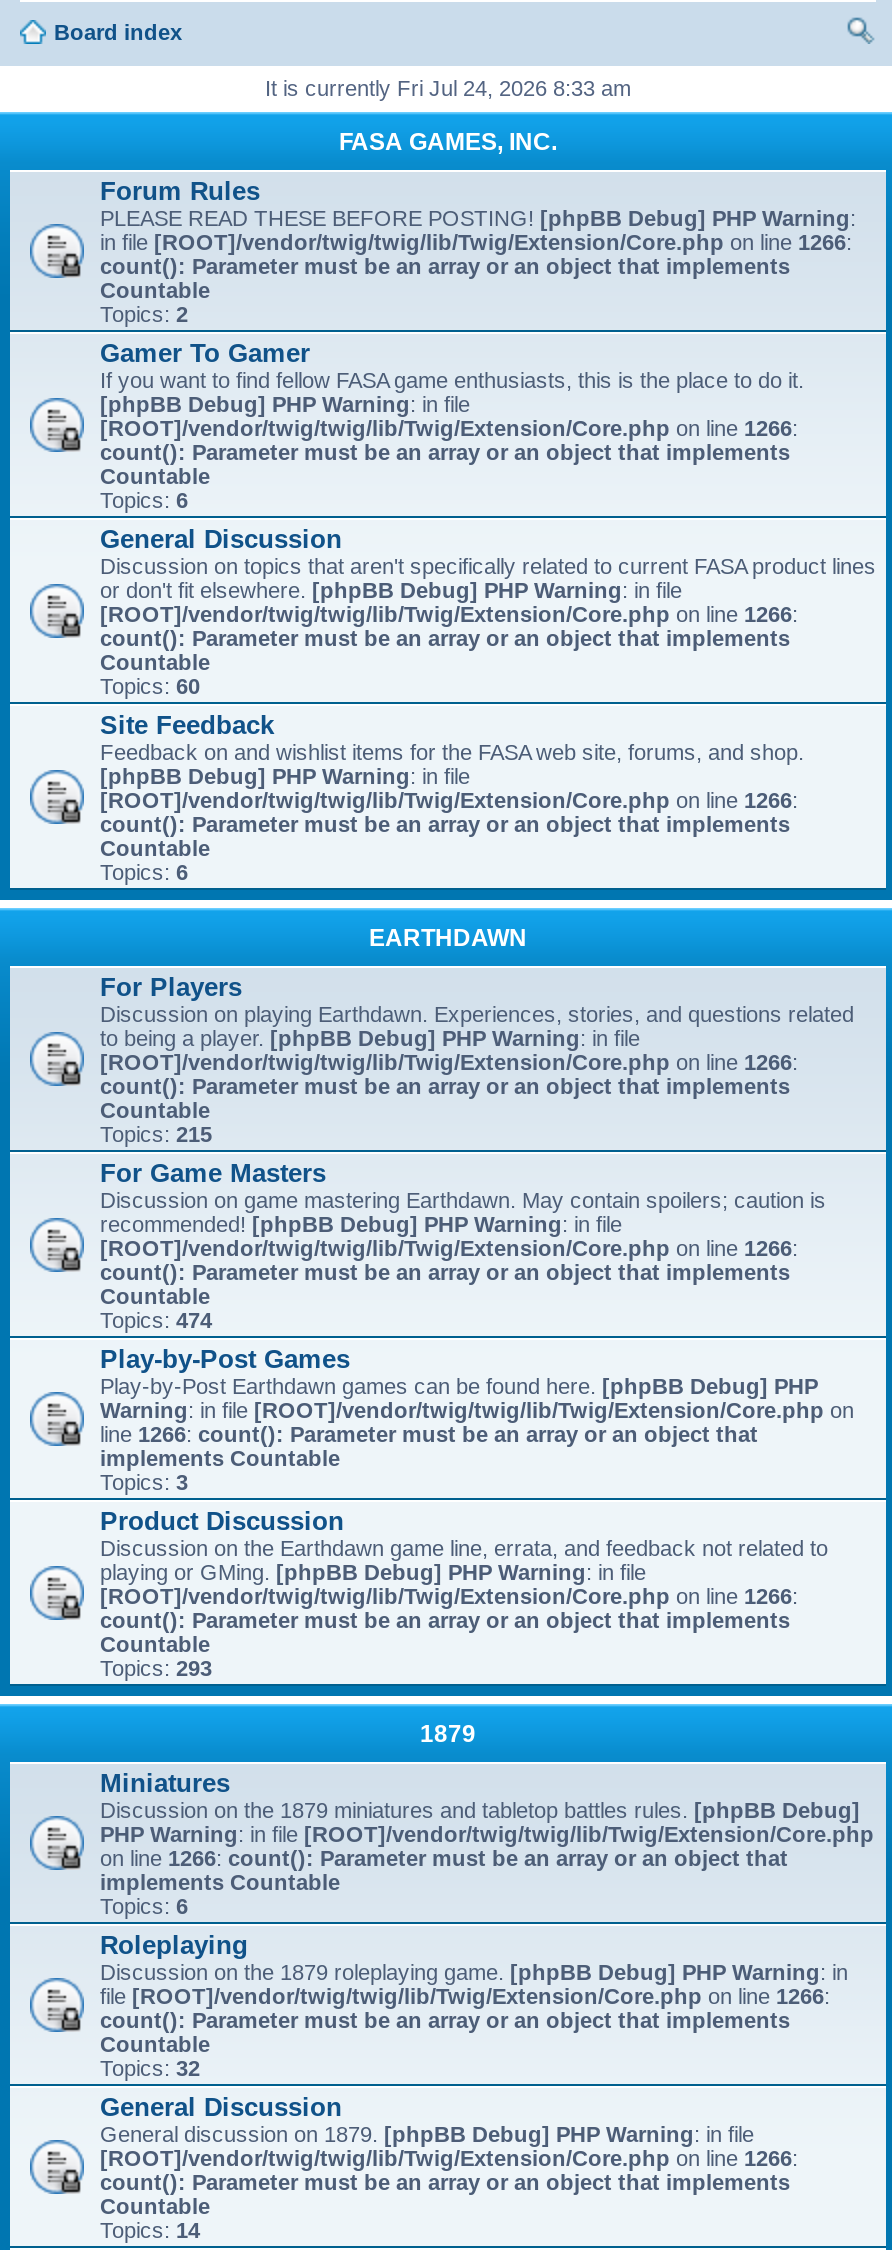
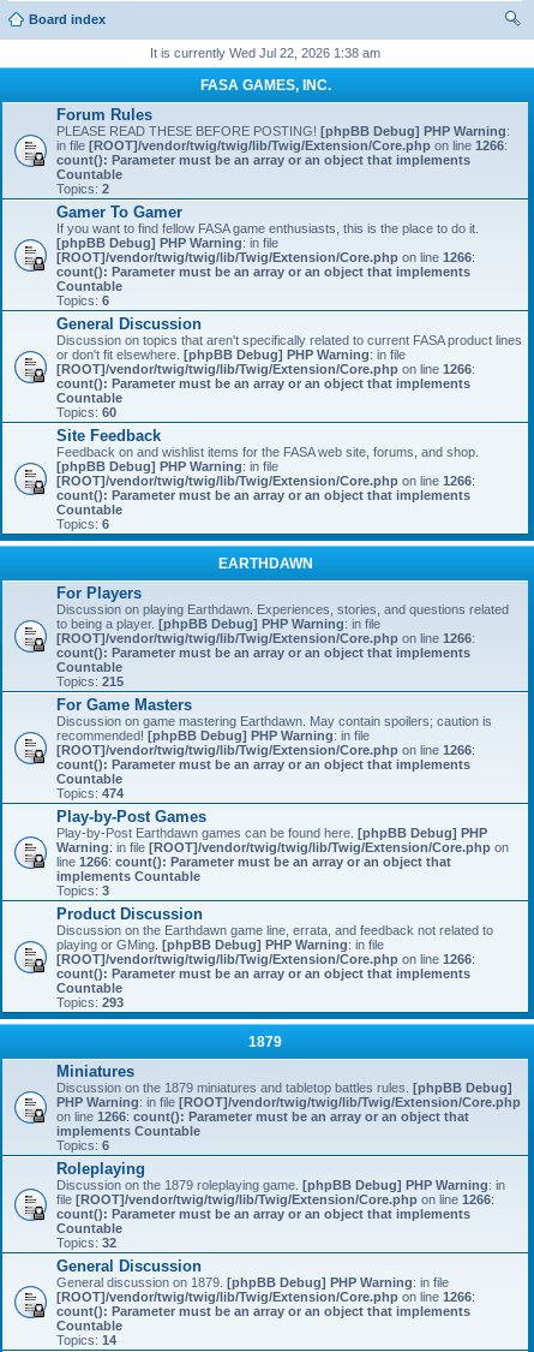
[265,76,631,100] It is currently Fri Jul 24, 2026 8:33 am -> [150,46,380,60] It is currently Wed Jul 22, 2026 1:38 am

